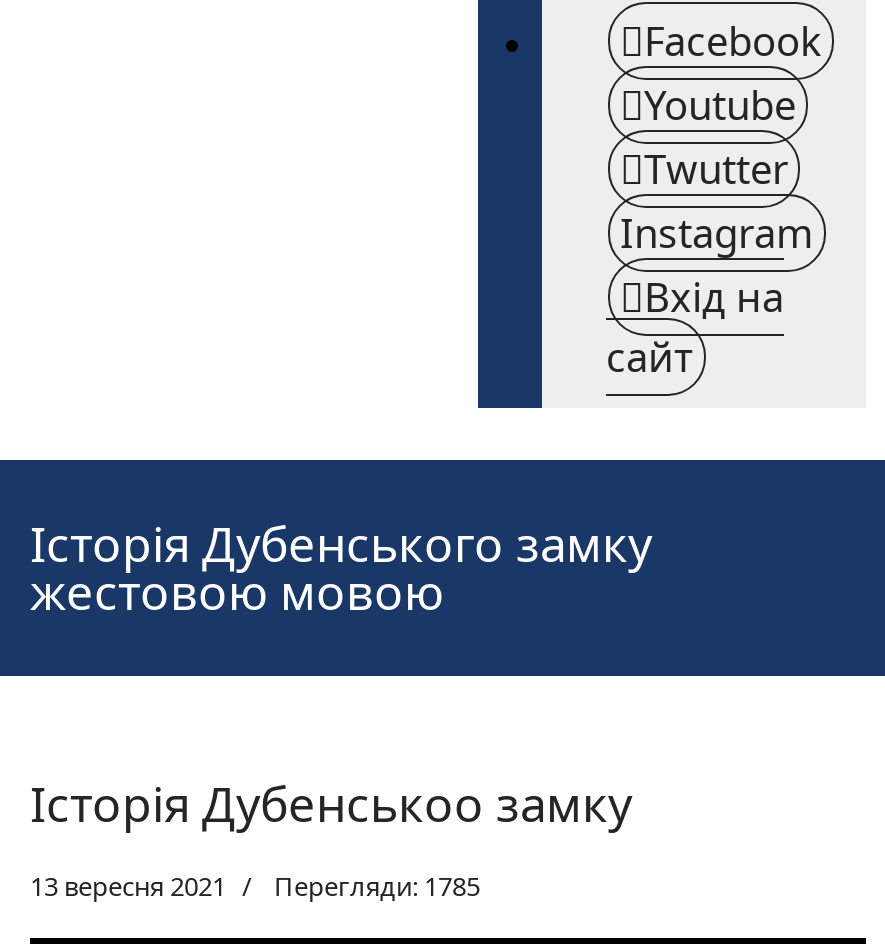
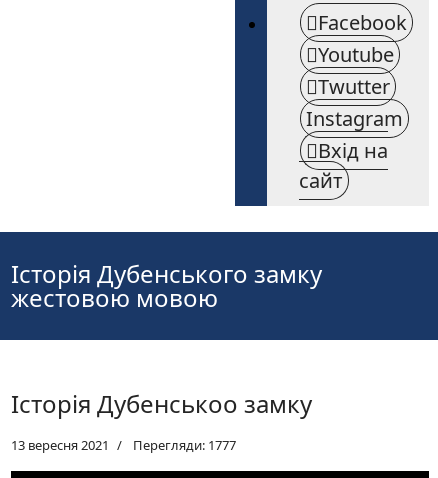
[30,868,480,904] 13 вересня 2021 Перегляди: 1785 -> [11,436,236,454] 13 вересня 2021 Перегляди: 1777

